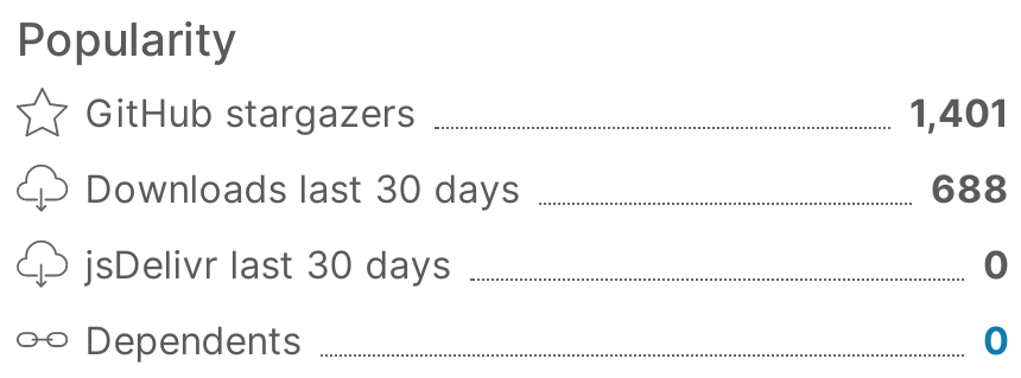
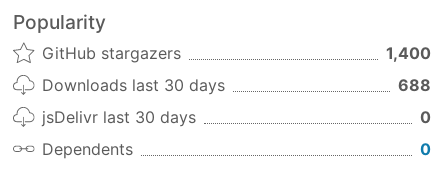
[909,90,1009,137] 1,401 -> [386,43,431,63] 1,400

